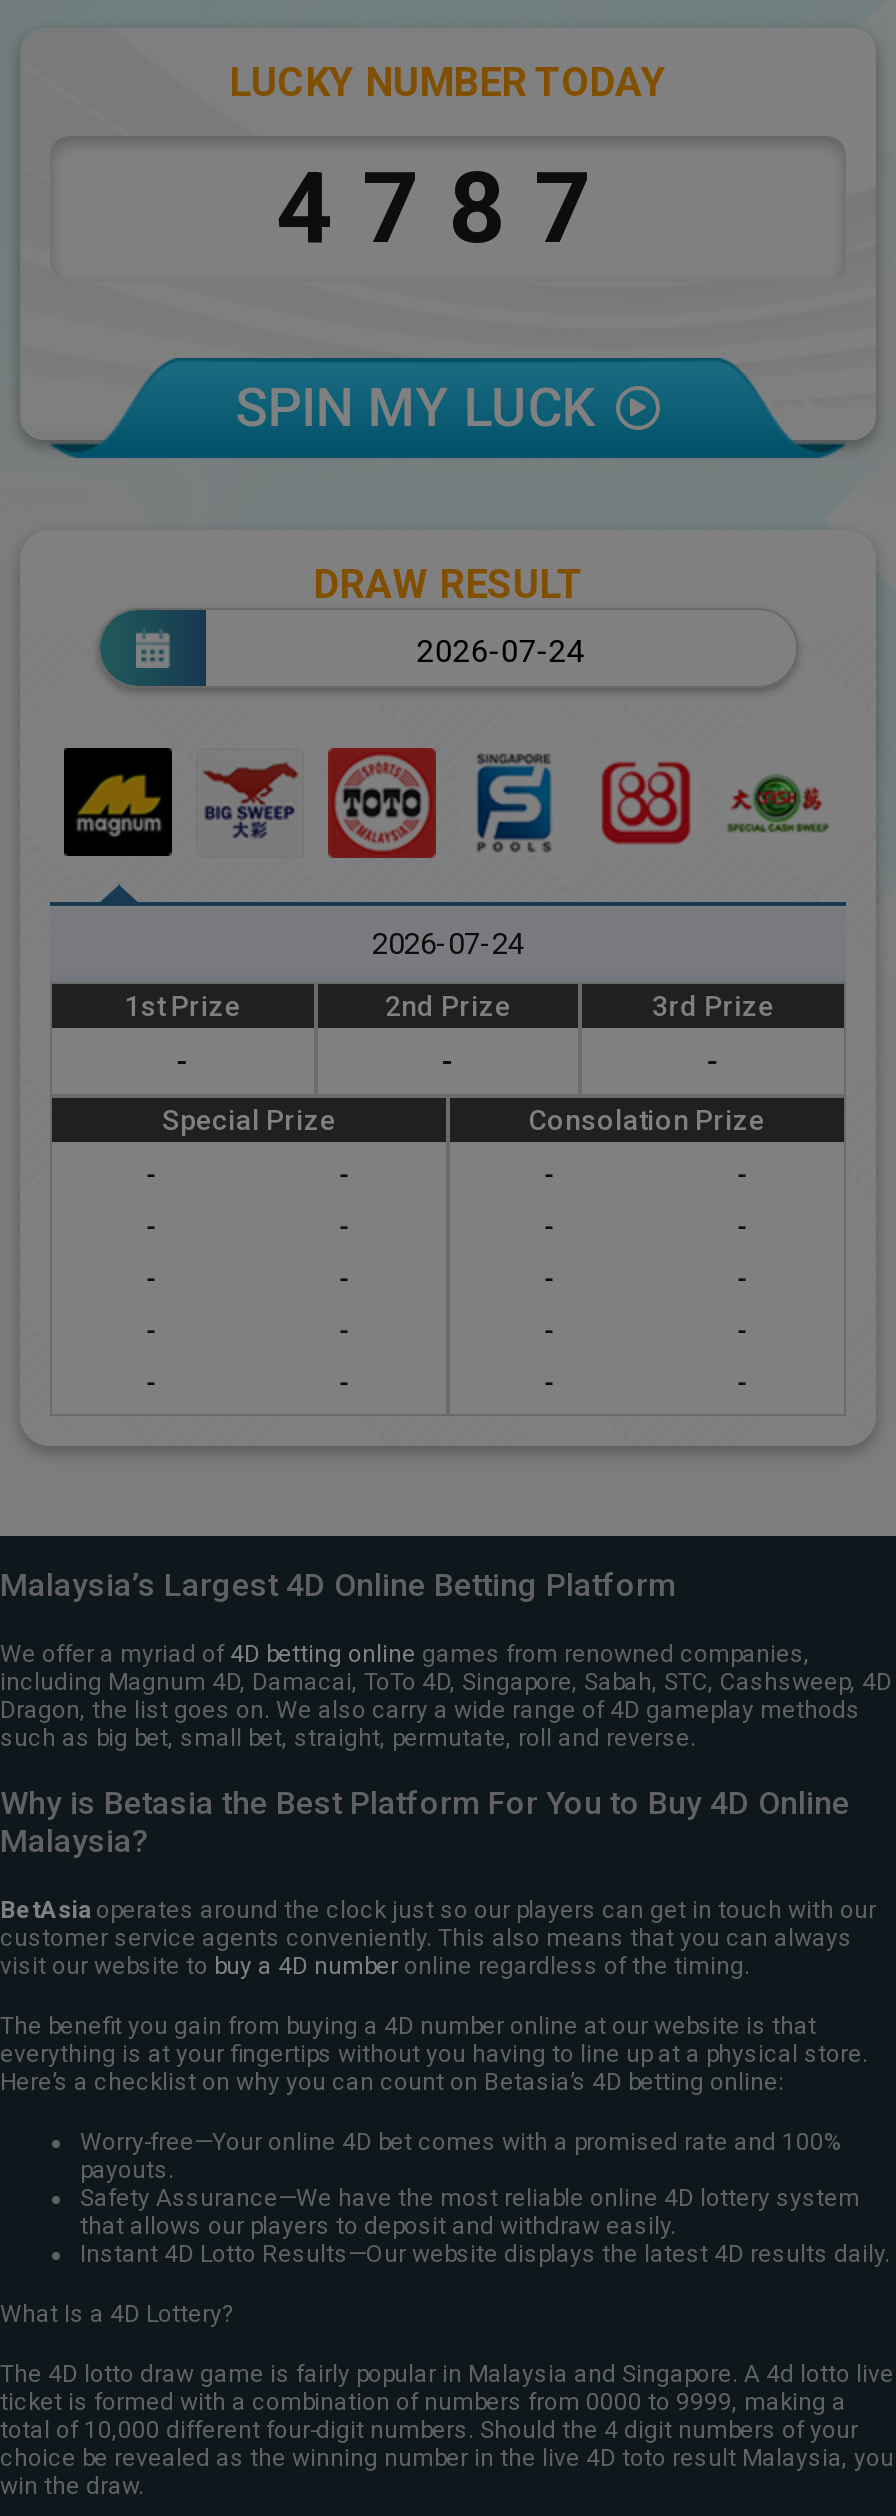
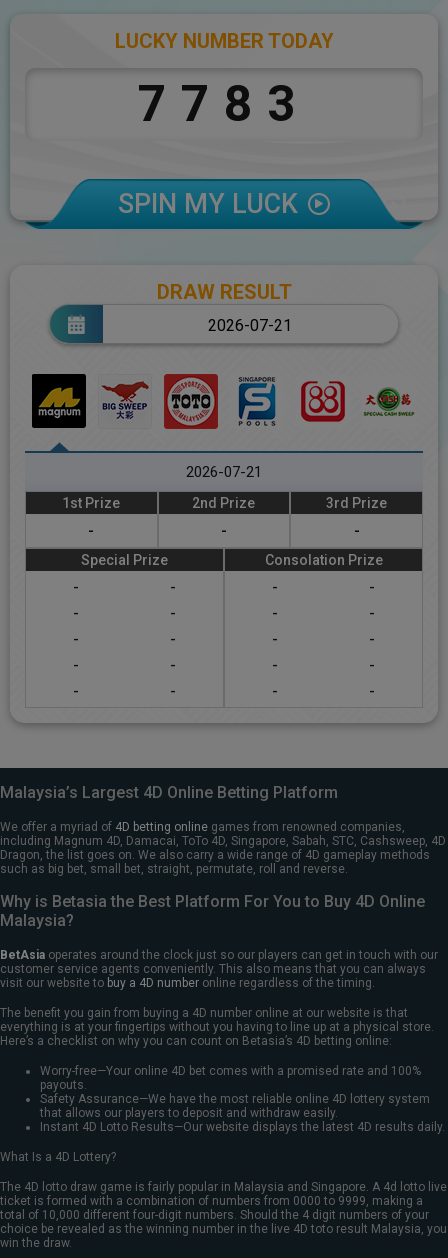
[276,150,620,266] 4787 -> [138,75,310,133] 7783
[372,927,524,963] 2026-07-24 -> [186,463,262,481] 2026-07-21

